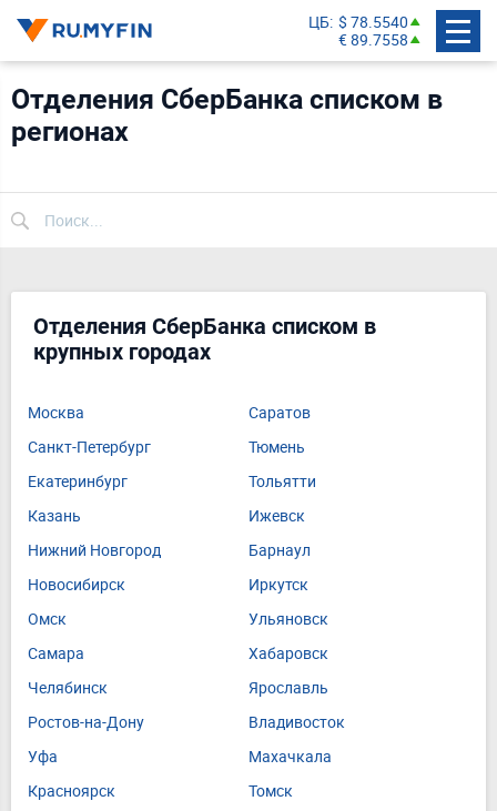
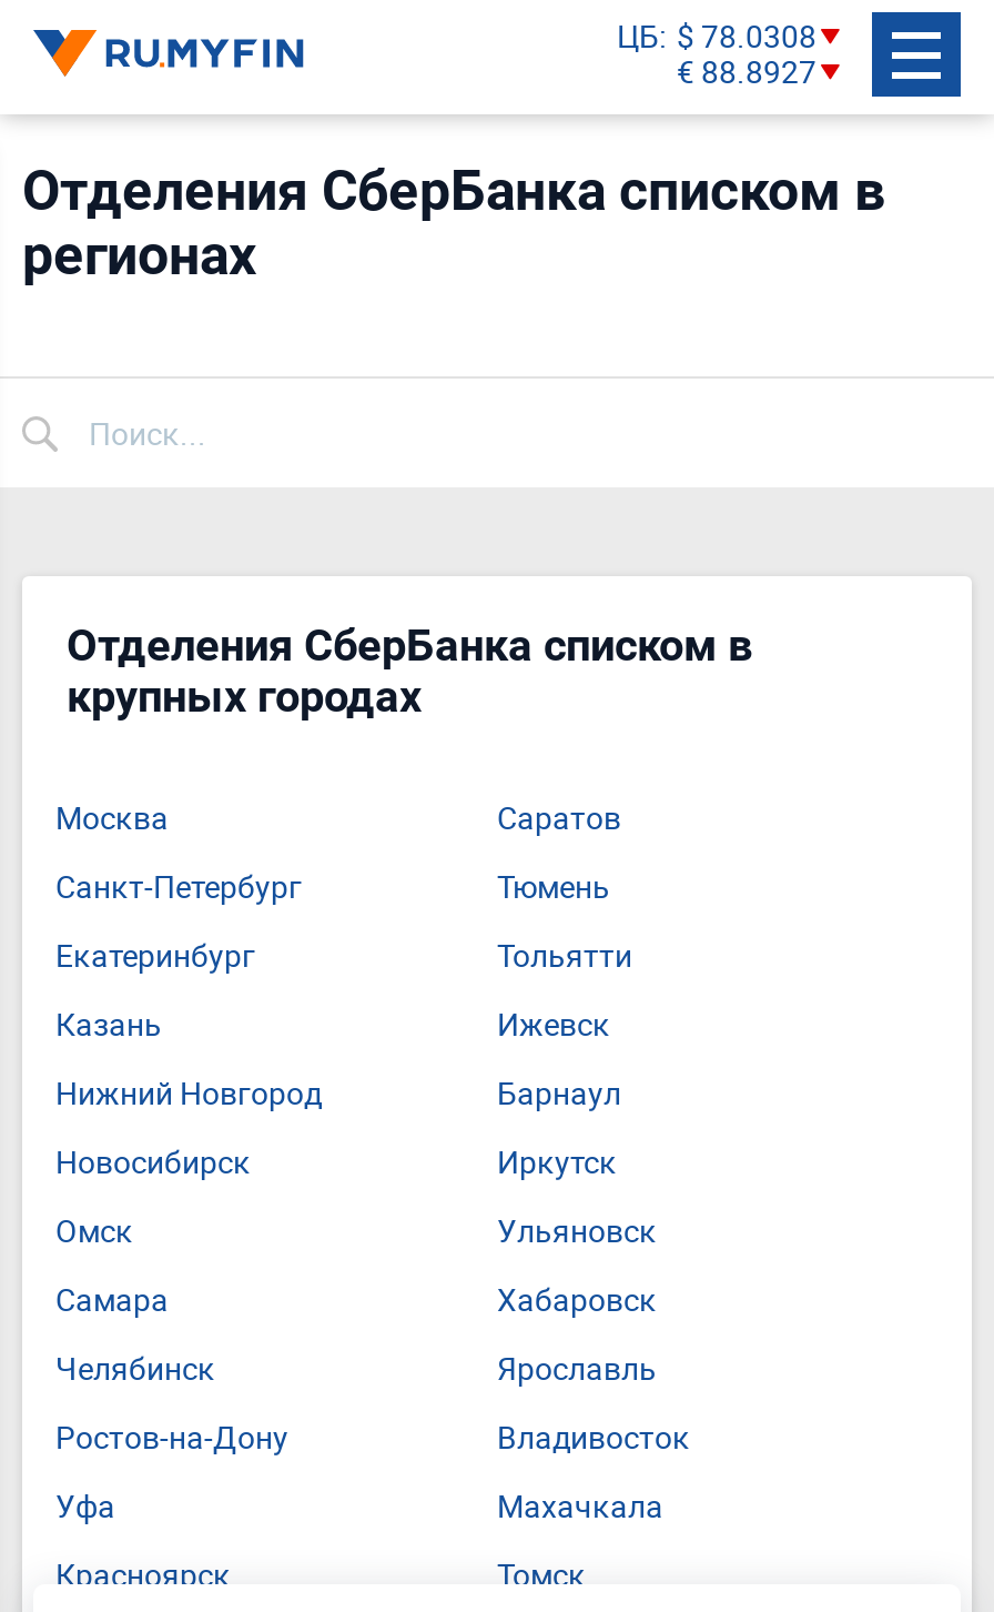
[308,11,408,49] ЦБ $ 78.5540 | € 89.7558 -> [617,13,816,91] ЦБ $ 78.0308 | € 88.8927

